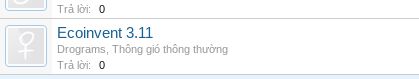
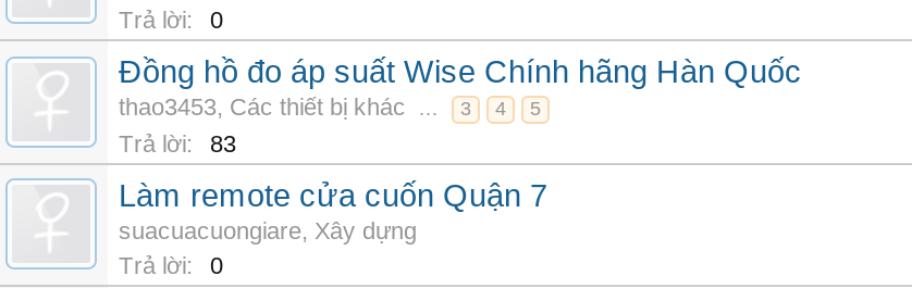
[57,25,228,55] Ecoinvent 3.11 | Drograms, Thông gió thông thường -> [119,54,802,243] Đồng hồ đo áp suất Wise Chính hãng Hàn Quốc | thao3453, Các thiết bị khác ... | 3 | 4 | 5 | Trả lời: | 83 | Làm remote cửa cuốn Quận 7 | suacuacuongiare, Xây dựng

